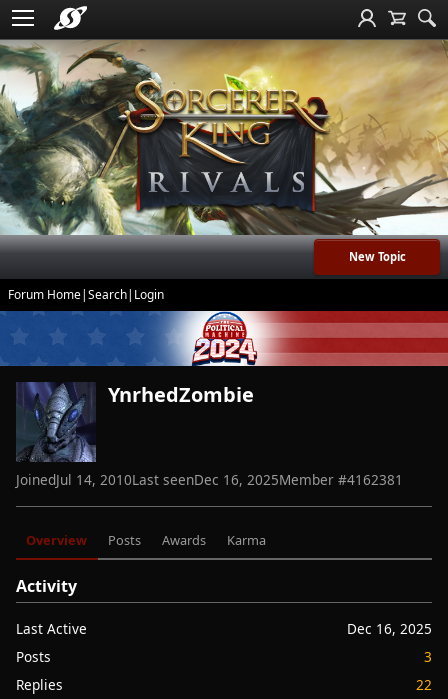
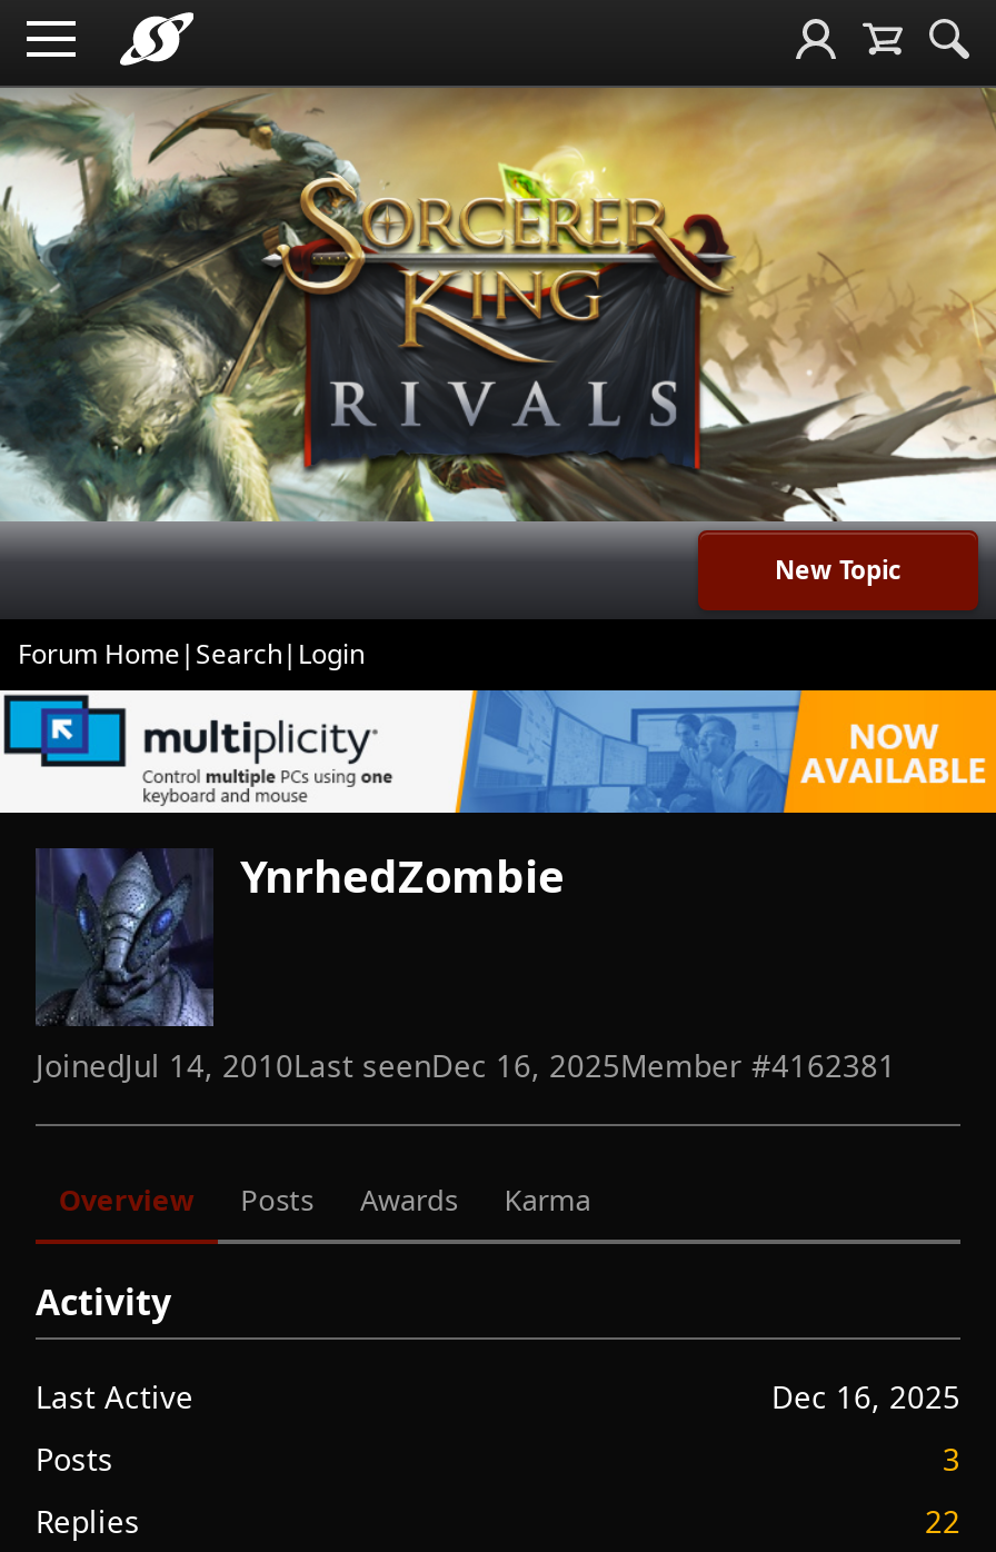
[3,310,445,367] [image] -> [7,688,989,815] [image]

